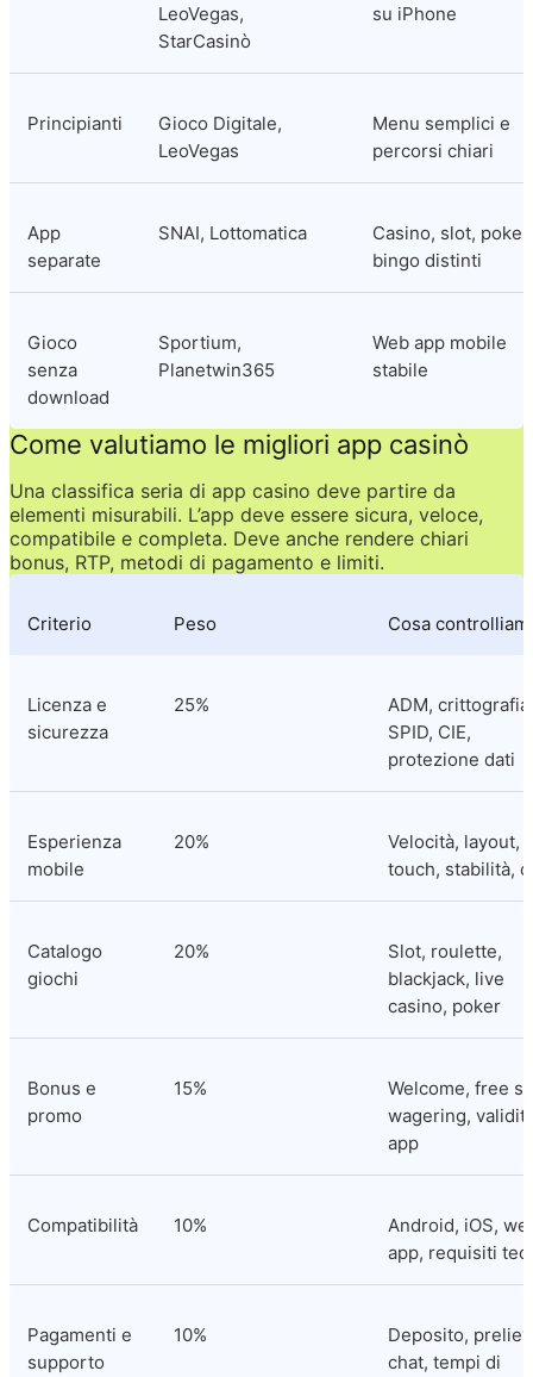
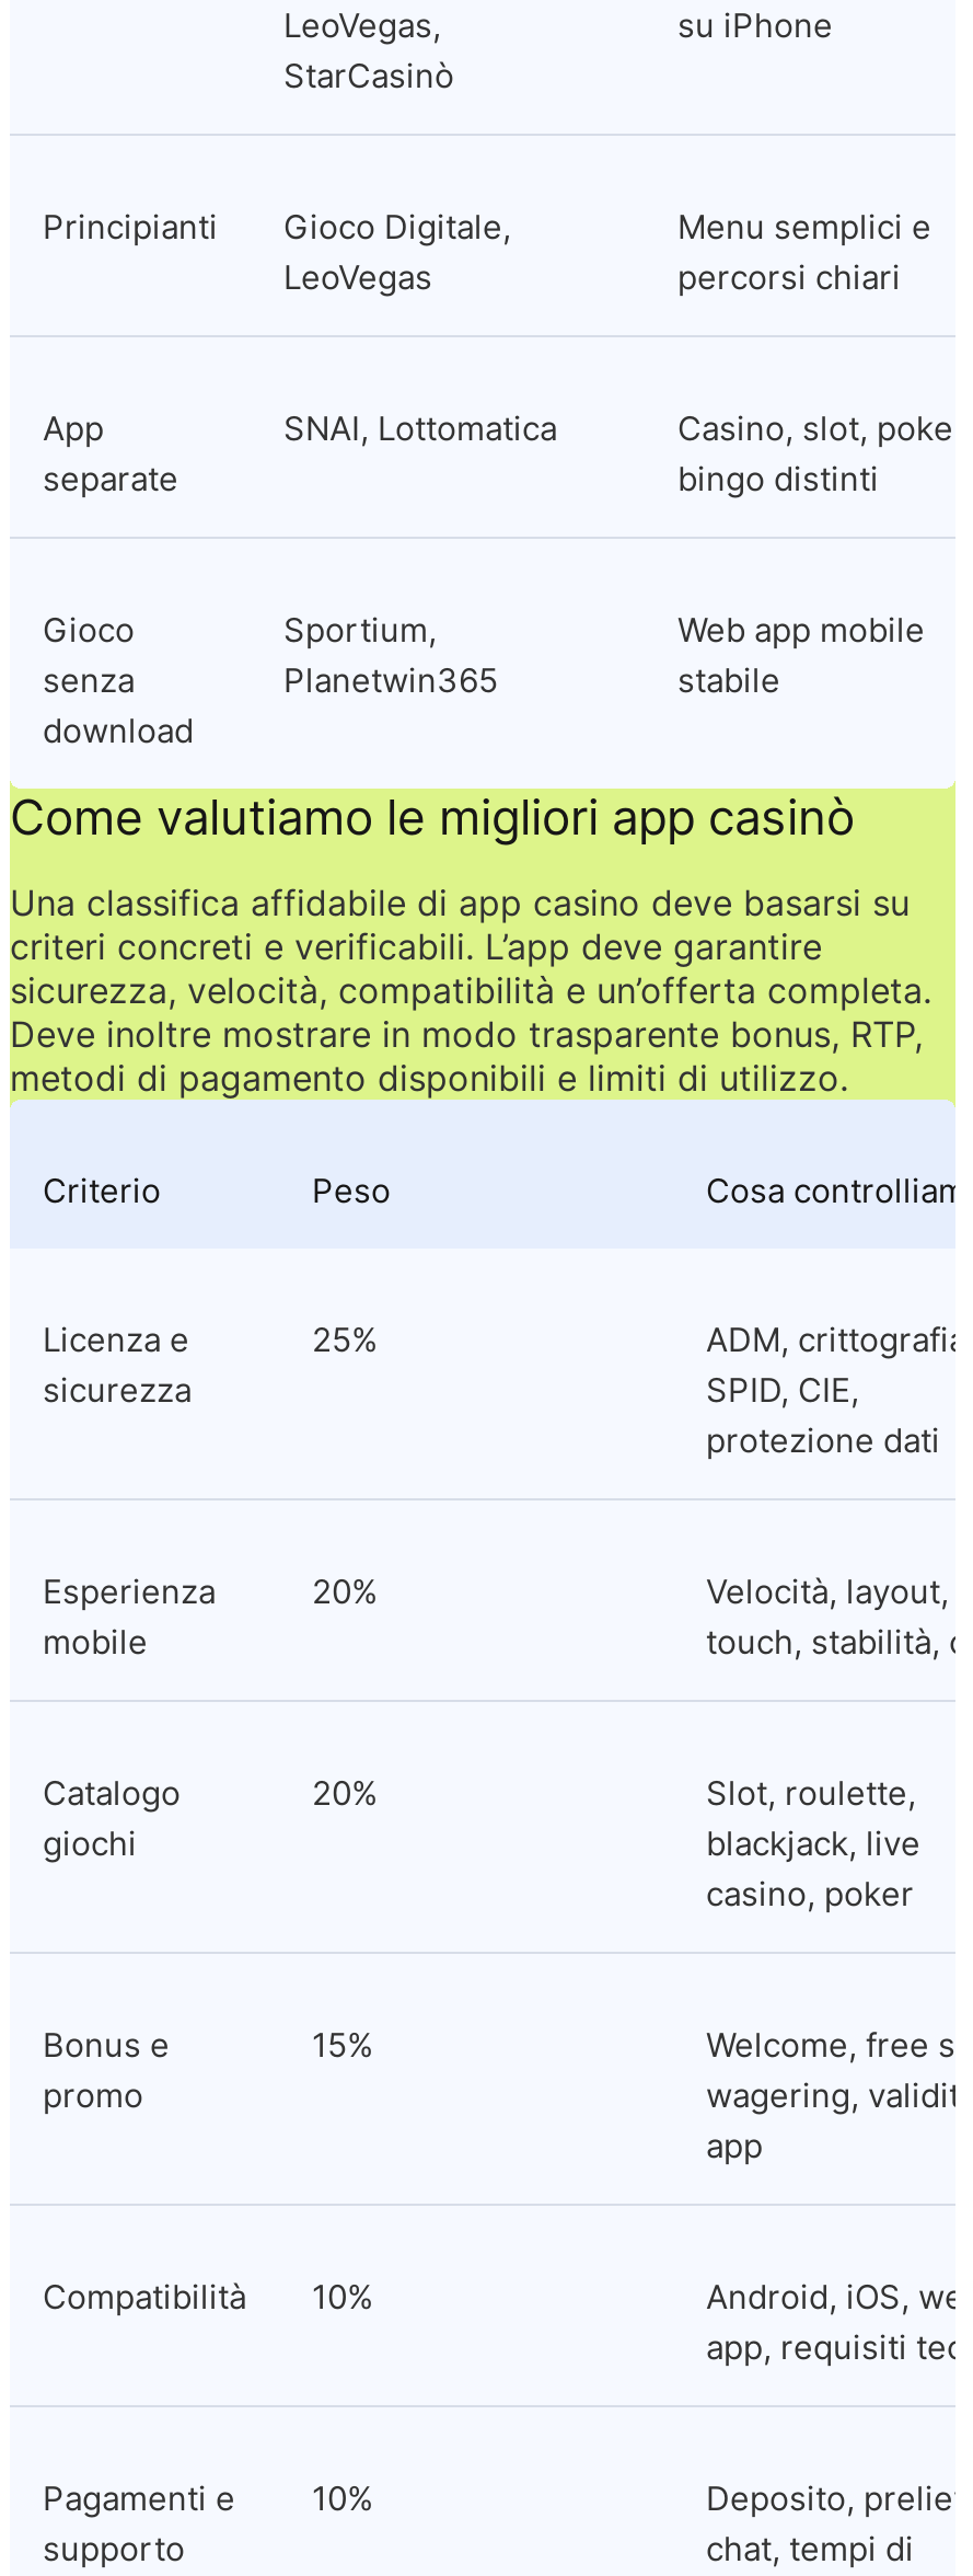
[10,479,483,574] Una classifica seria di app casino deve partire da | elementi misurabili. L’app deve essere sicura, veloce, | compatibile e completa. Deve anche rendere chiari | bonus, RTP, metodi di pagamento e limiti. -> [10,881,931,1100] Una classifica affidabile di app casino deve basarsi su | criteri concreti e verificabili. L’app deve garantire | sicurezza, velocità, compatibilità e un’offerta completa. | Deve inoltre mostrare in modo trasparente bonus, RTP, | metodi di pagamento disponibili e limiti di utilizzo.

